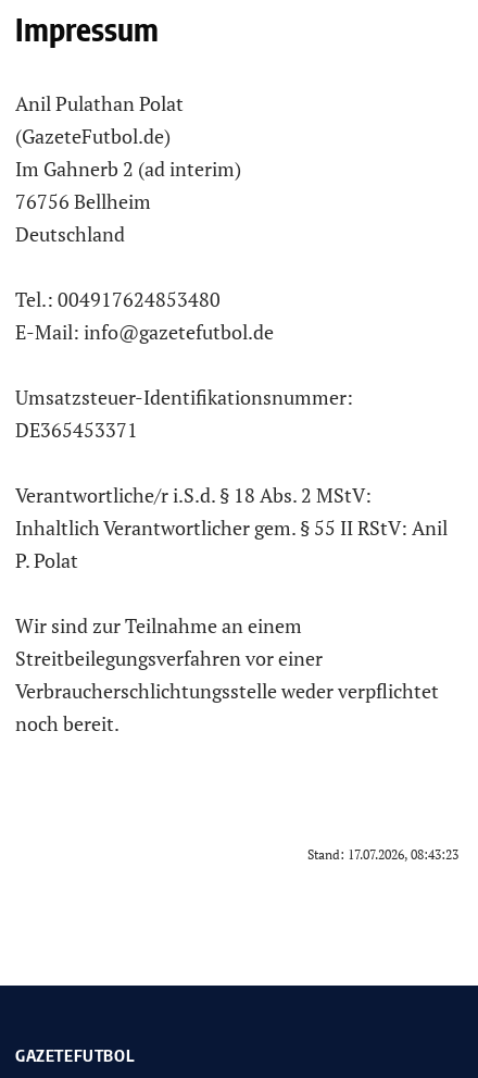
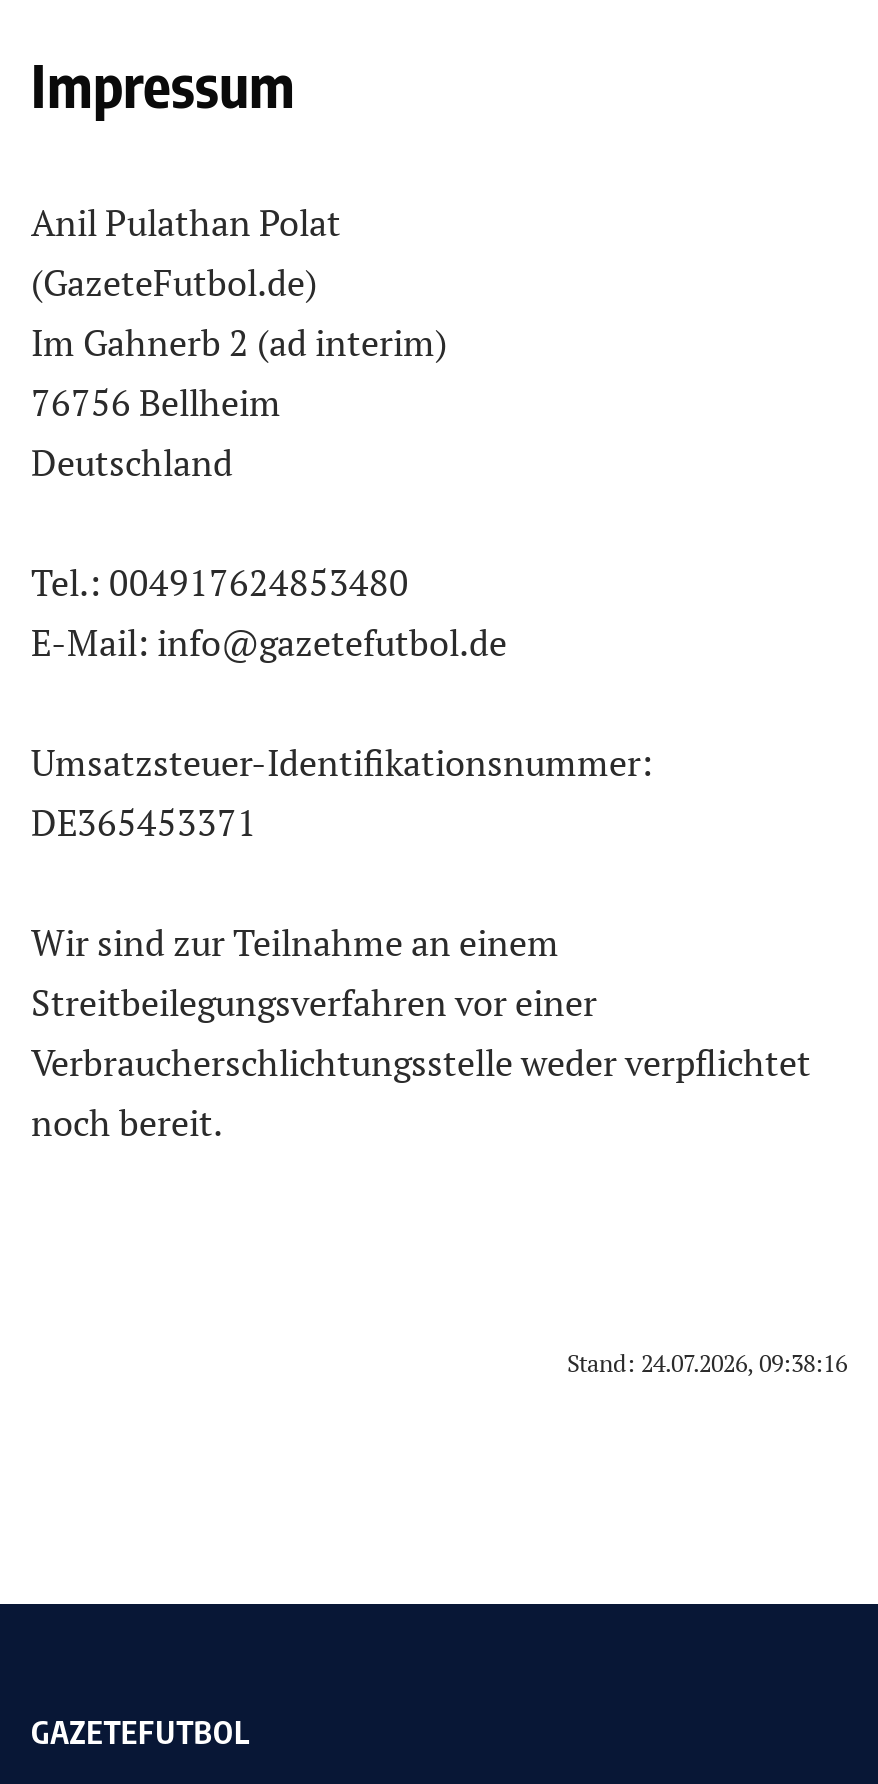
[15,482,448,573] Verantwortliche/r i.S.d. § 18 Abs. 2 MStV: | Inhaltlich Verantwortlicher gem. § 55 II RStV: Anil | P. Polat -> none
[307,846,458,863] Stand: 17.07.2026, 08:43:23 -> [567,1348,847,1378] Stand: 24.07.2026, 09:38:16

